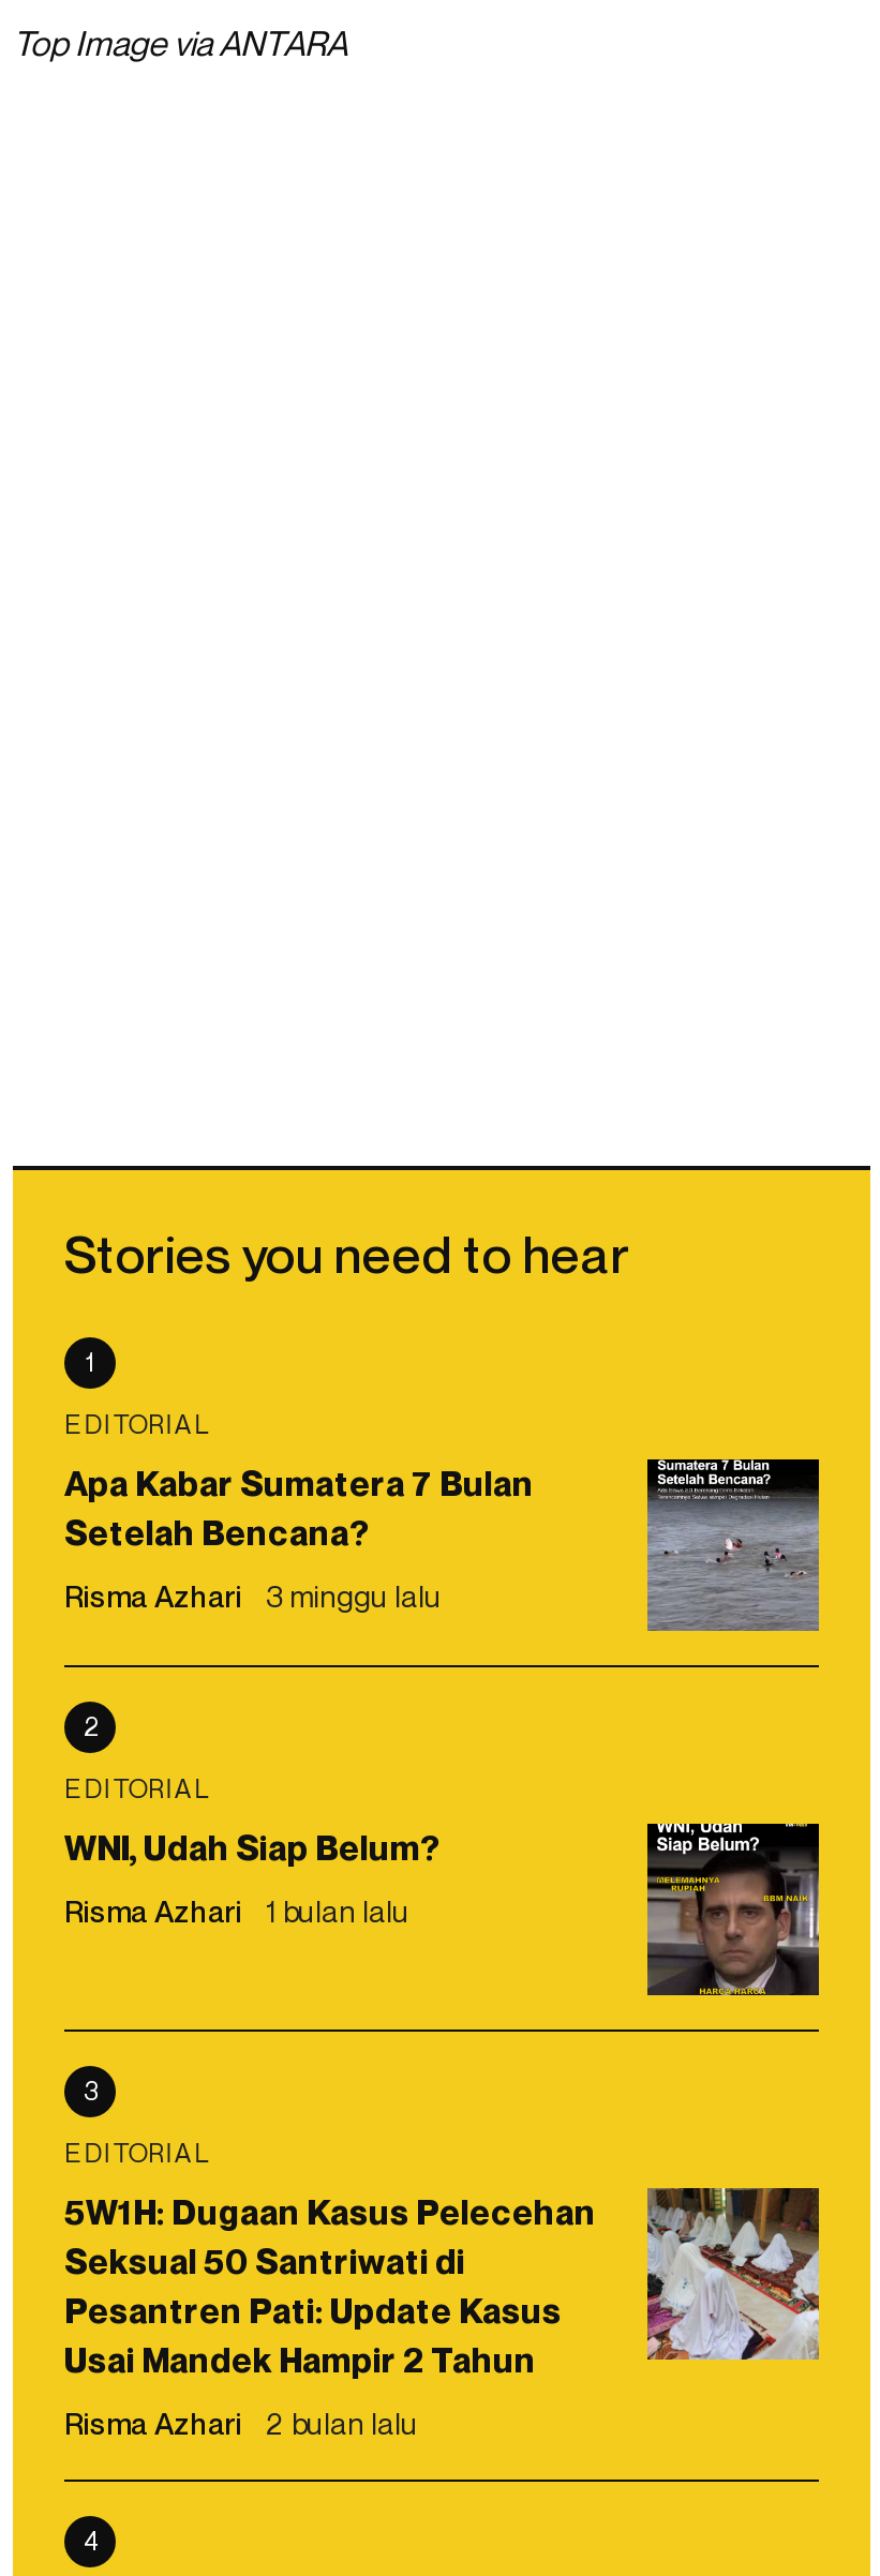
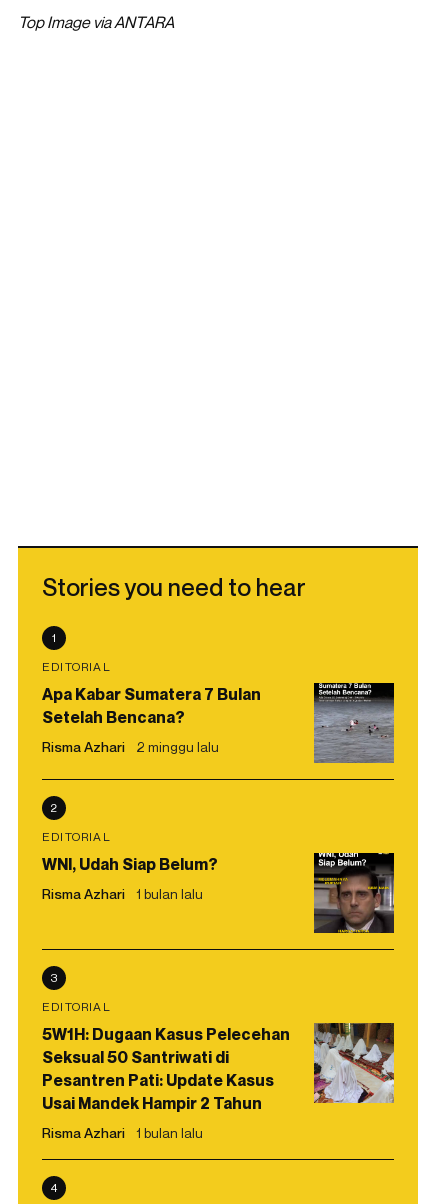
[64,1578,442,1614] Risma Azhari 3 minggu lalu -> [42,738,219,755] Risma Azhari 2 minggu lalu
[64,2405,418,2442] Risma Azhari 2 bulan lalu -> [42,1124,203,1141] Risma Azhari 1 bulan lalu

